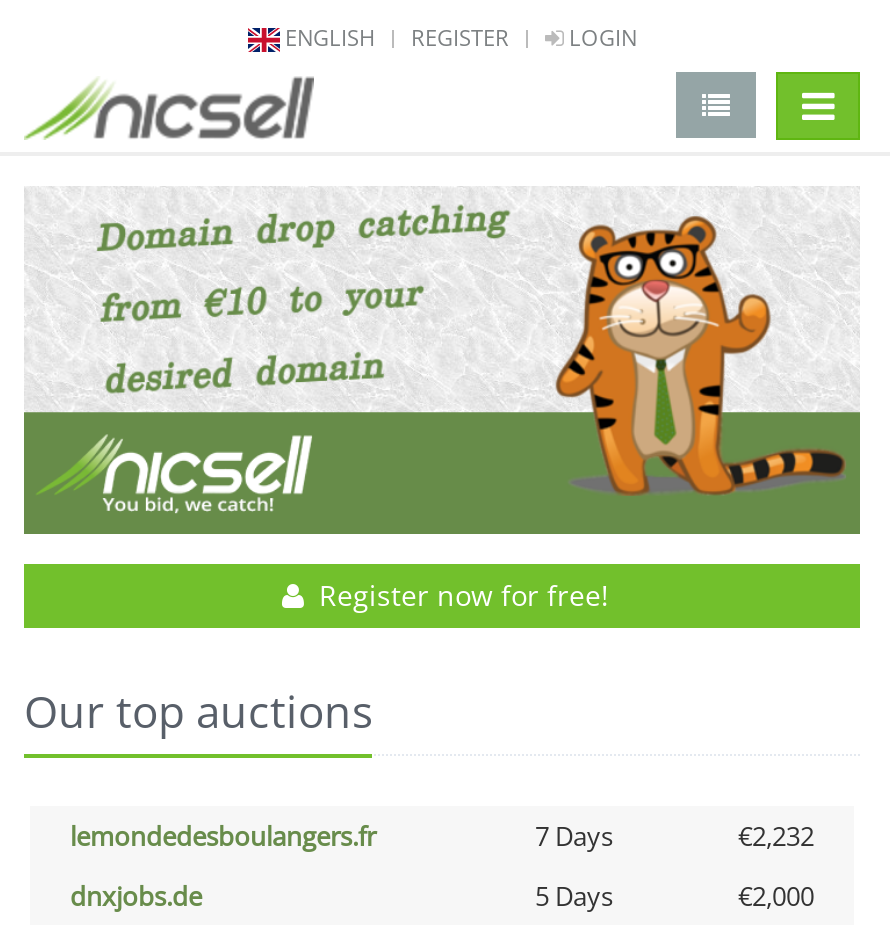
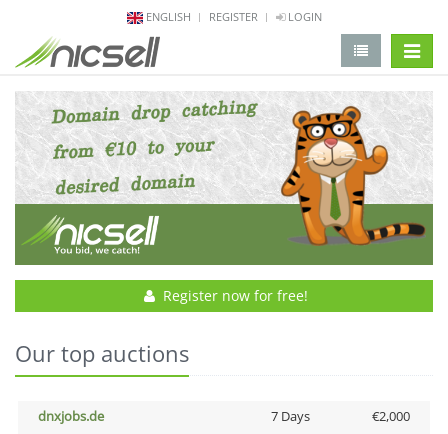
[70,818,814,854] lemondedesboulangers.fr | 7 Days | €2,232 -> none
[535,878,613,914] 5 Days -> [270,407,309,425] 7 Days

